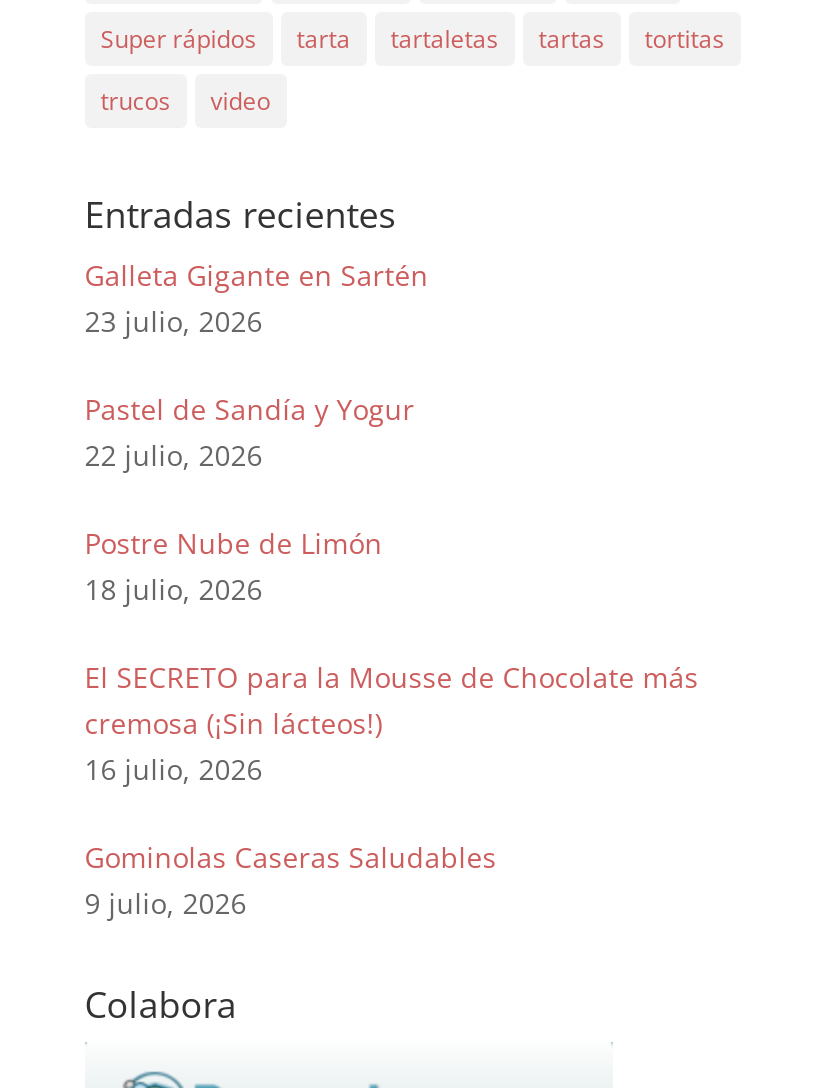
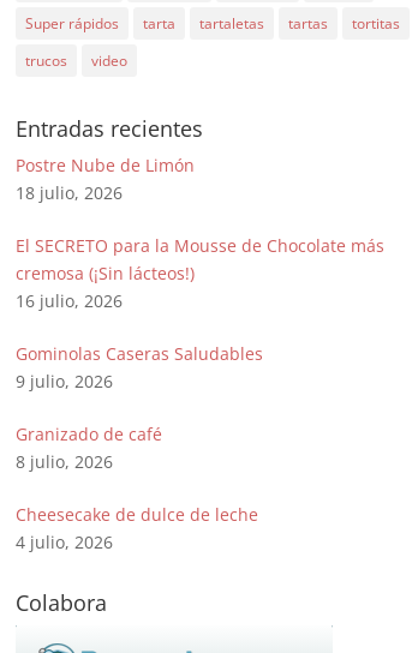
[85,257,429,475] Galleta Gigante en Sartén | 23 julio, 2026 | Pastel de Sandía y Yogur | 22 julio, 2026 -> none
moved [85,525,699,923] -> [15,154,384,393]: Postre Nube de Limón | 18 julio, 2026 | El SECRETO para la Mousse de Chocolate más | cremosa (¡Sin lácteos!) | 16 julio, 2026 | Gominolas Caseras Saludables | 9 julio, 2026
none -> [15,423,258,554] Granizado de café | 8 julio, 2026 | Cheesecake de dulce de leche | 4 julio, 2026

